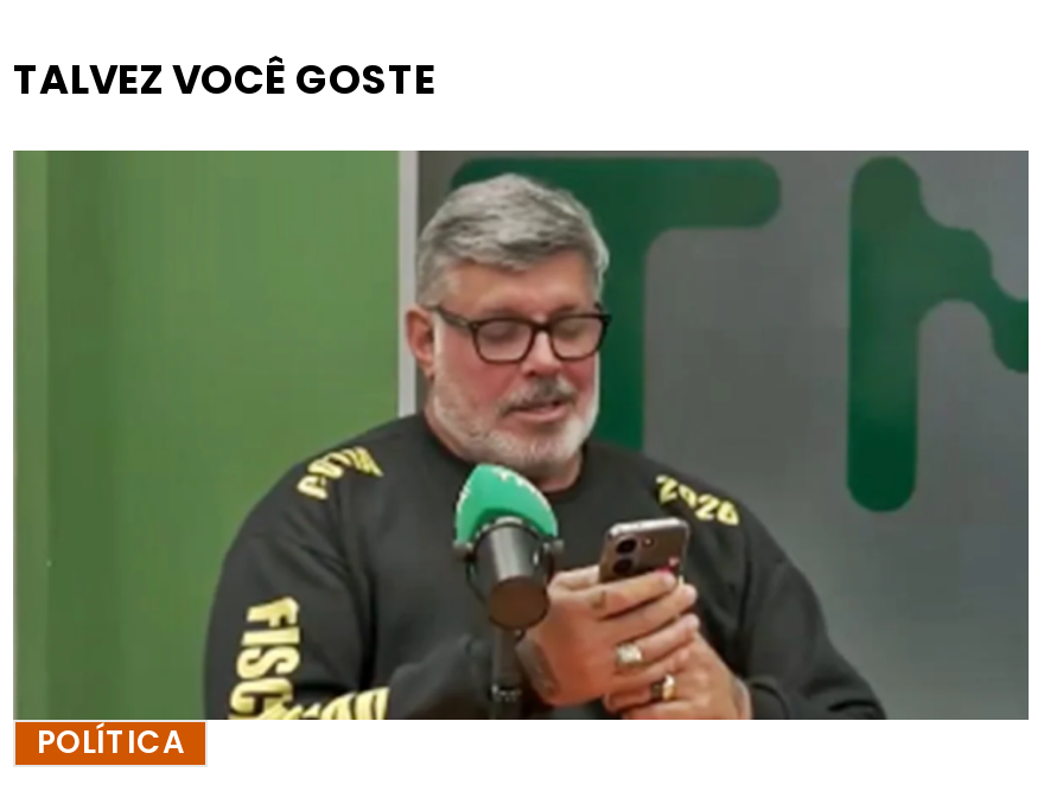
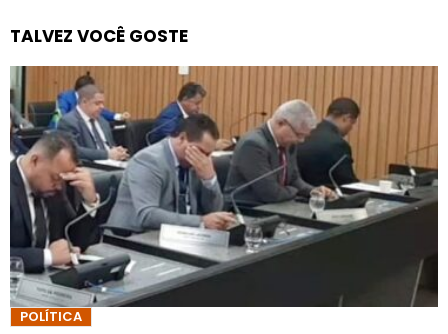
[11,151,1031,722] [image] -> [9,66,439,308] [image]

